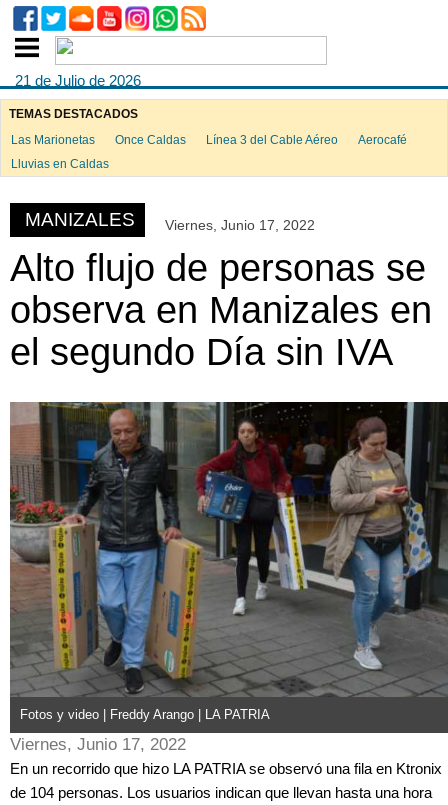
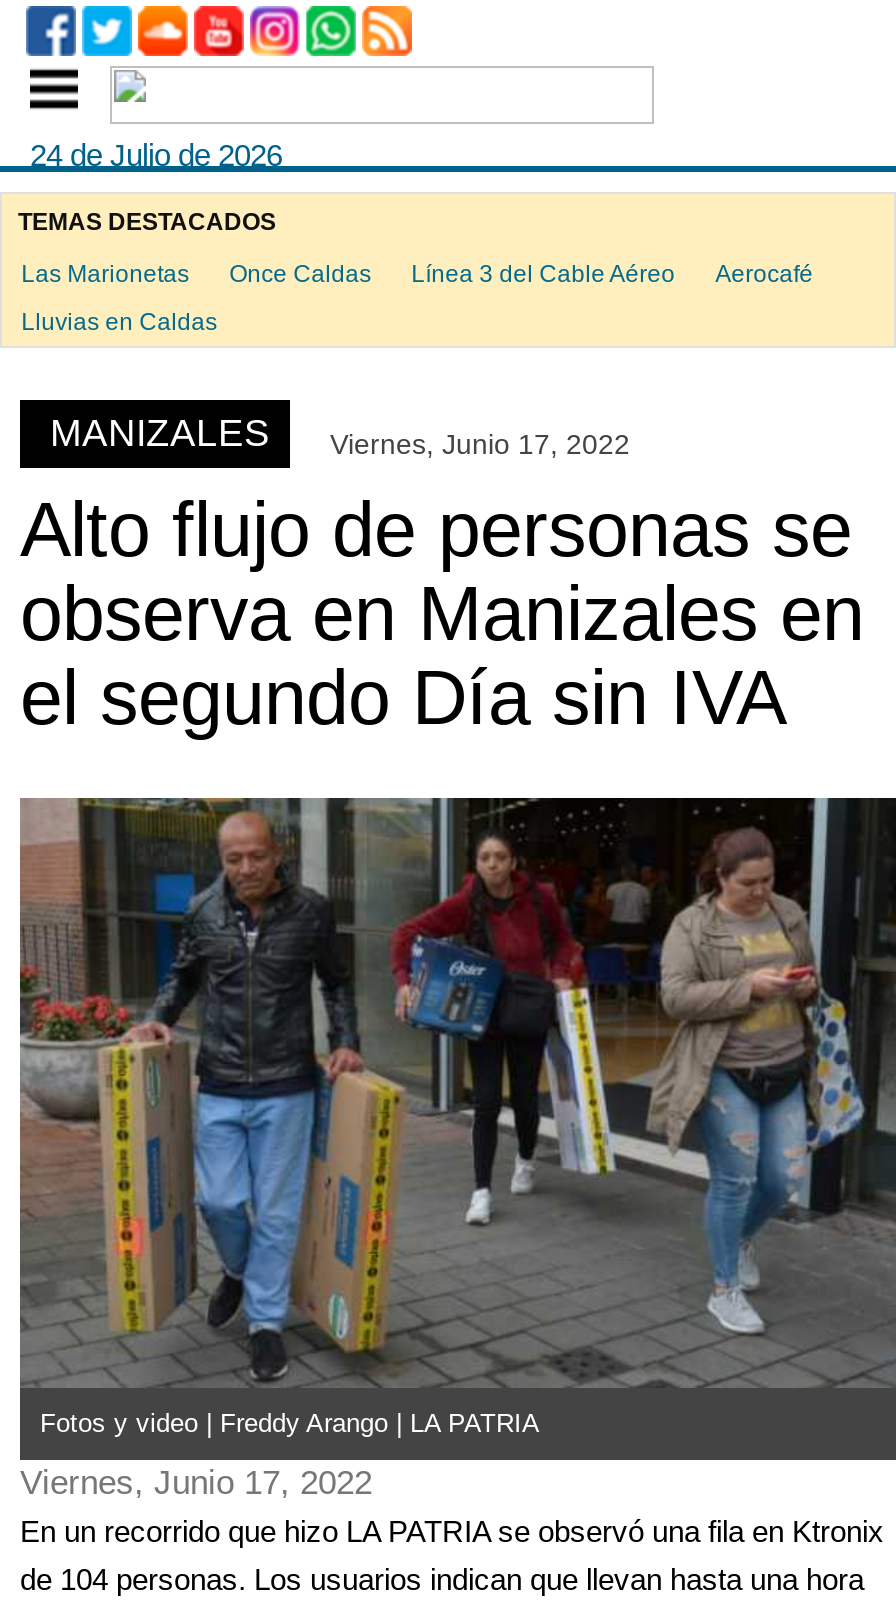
[15,72,141,89] 21 de Julio de 2026 -> [30,138,282,172] 24 de Julio de 2026

